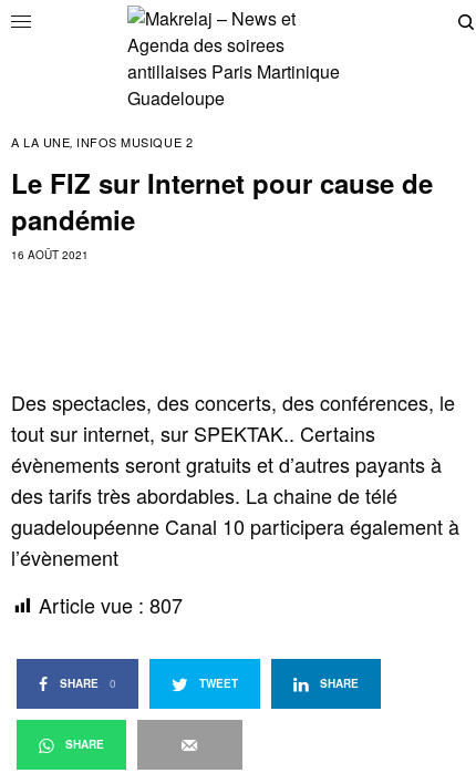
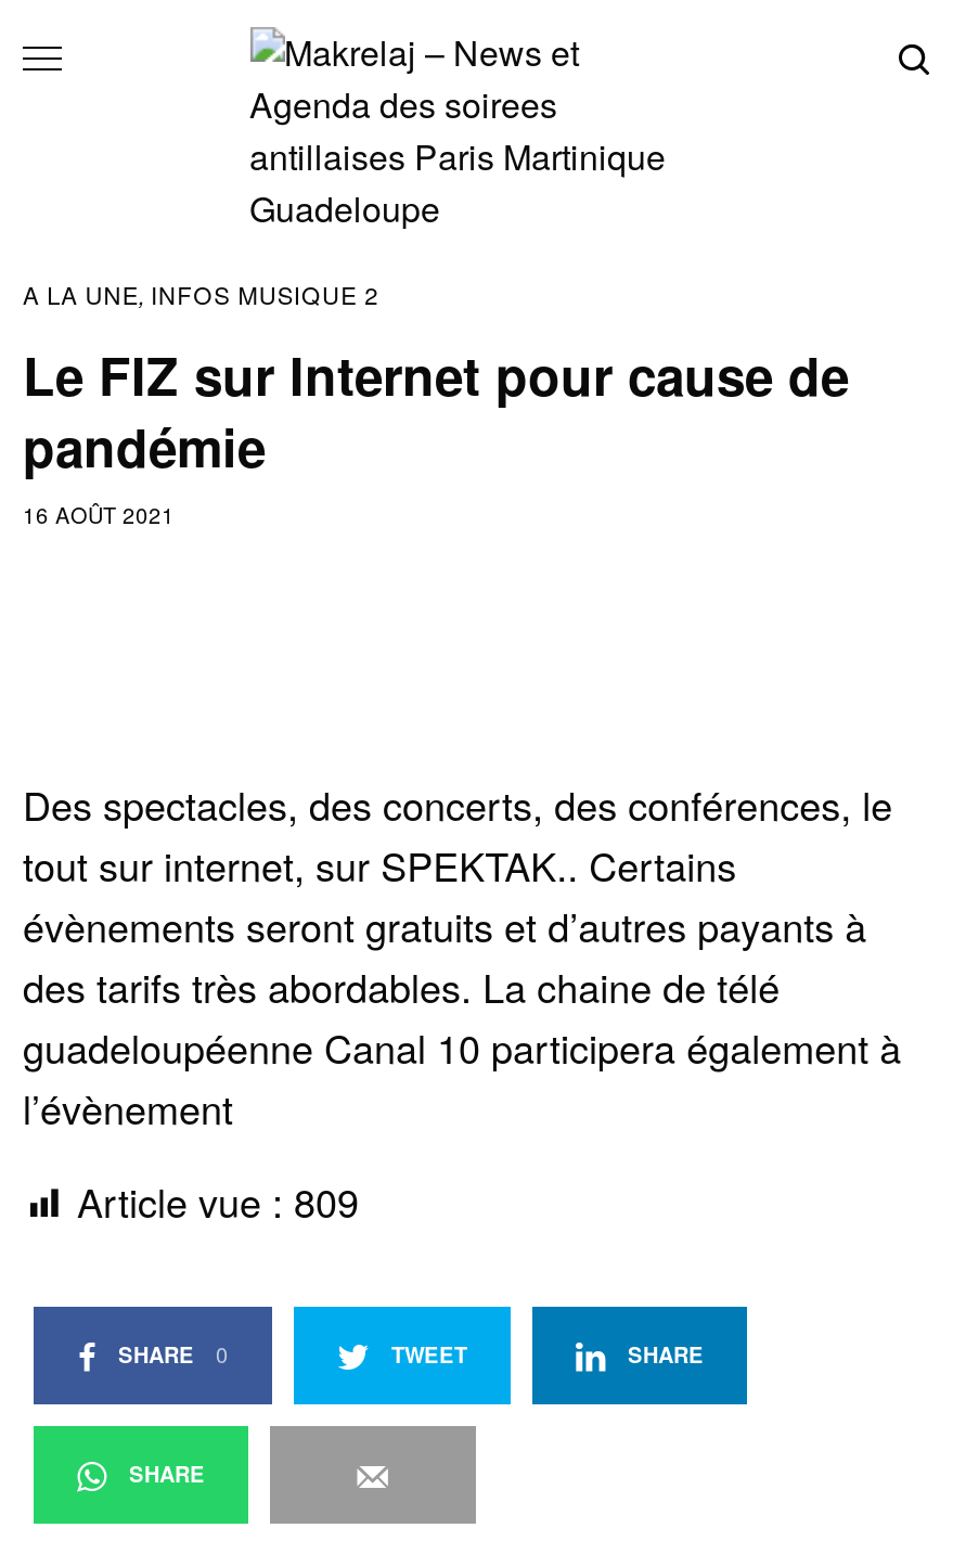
[39,590,183,619] Article vue : 807 -> [77,1172,359,1229] Article vue : 809

